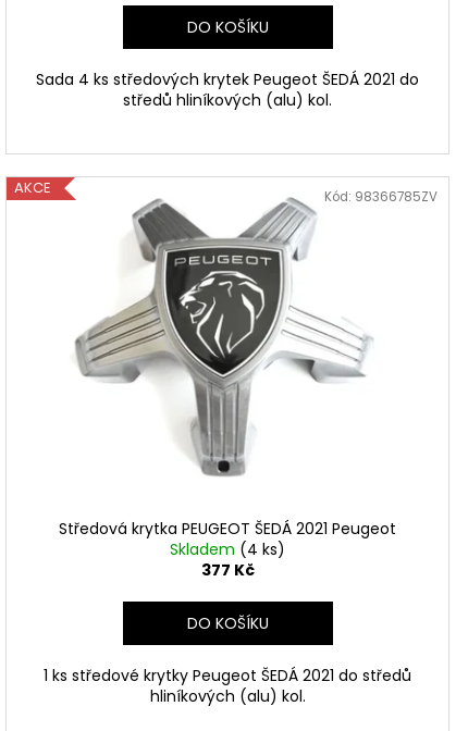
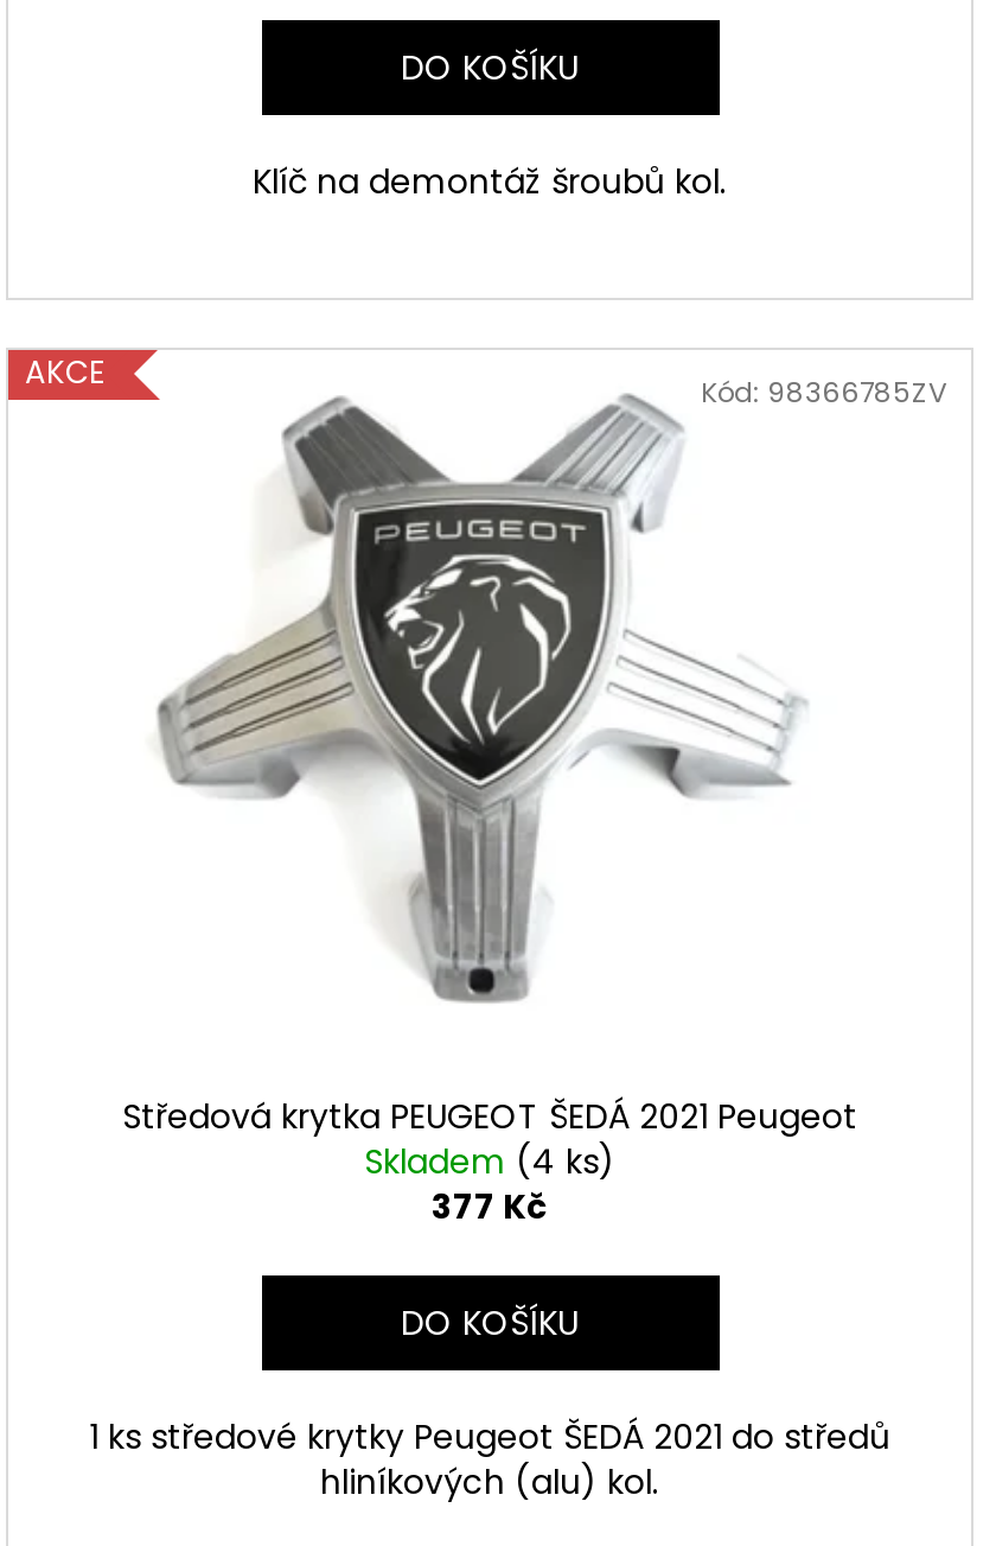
[36,68,419,111] Sada 4 ks středových krytek Peugeot ŠEDÁ 2021 do | středů hliníkových (alu) kol. -> [253,157,727,205] Klíč na demontáž šroubů kol.

